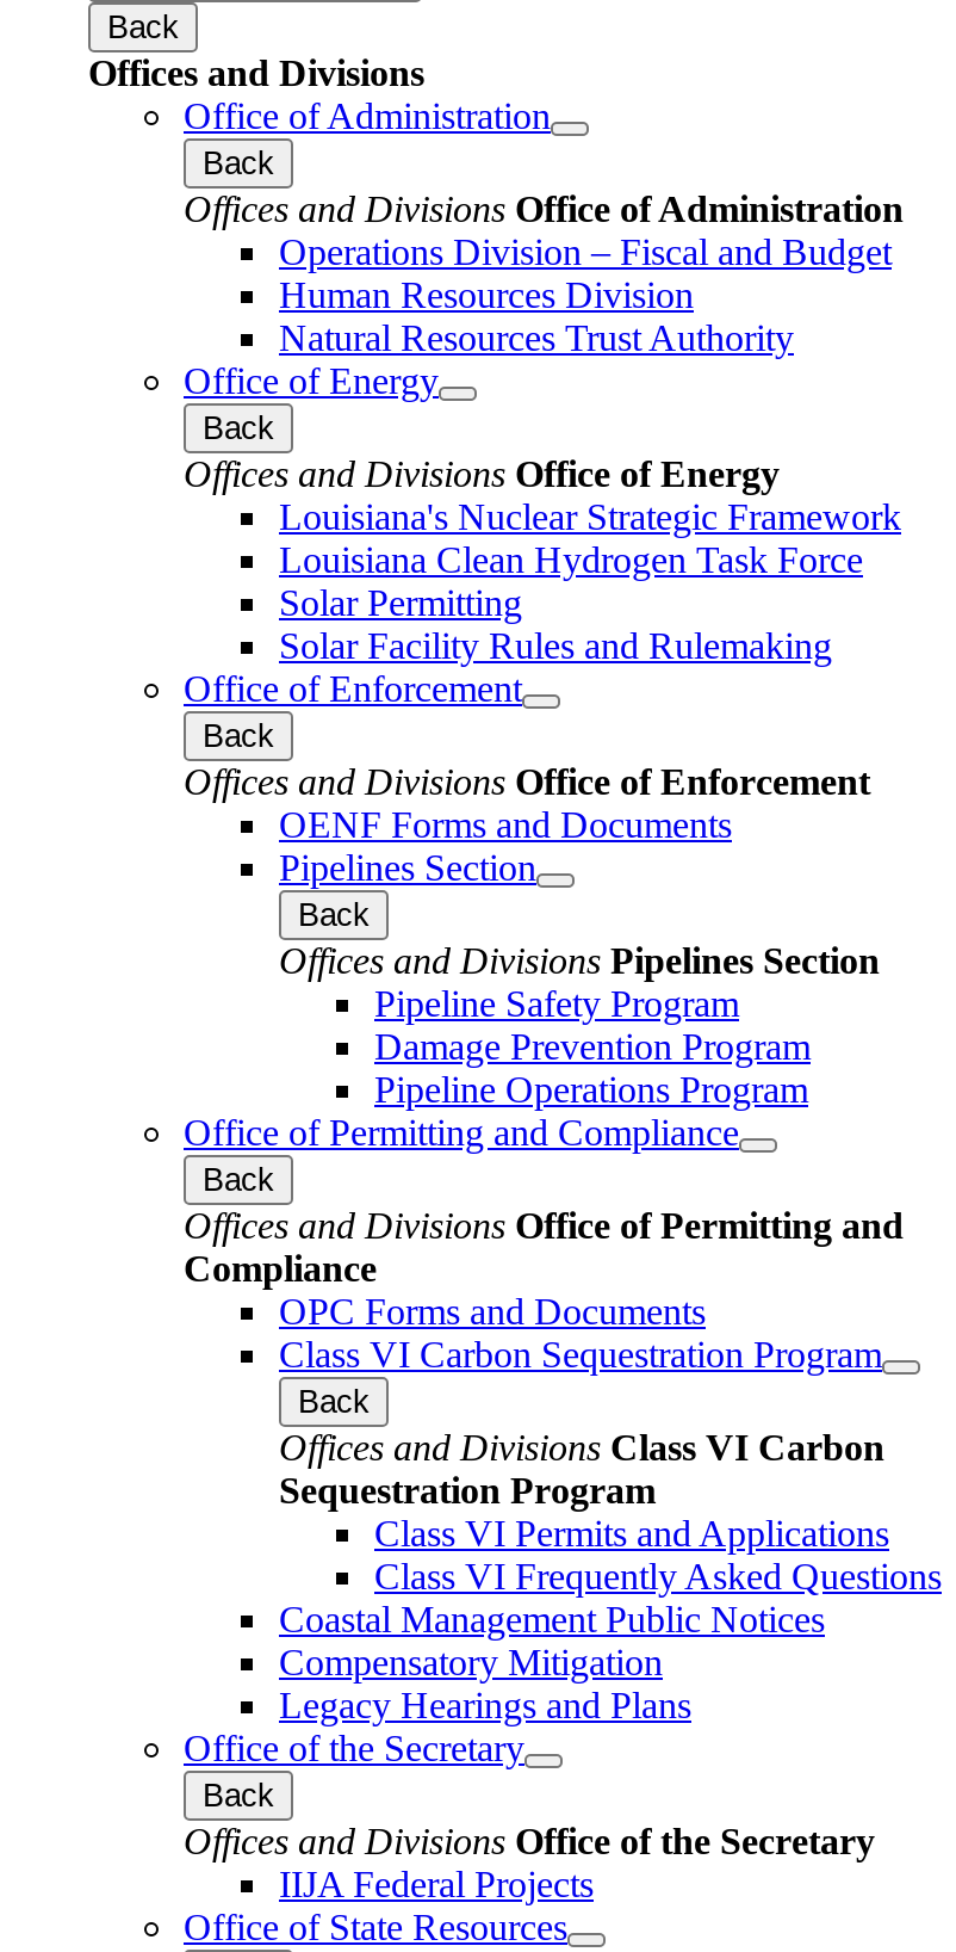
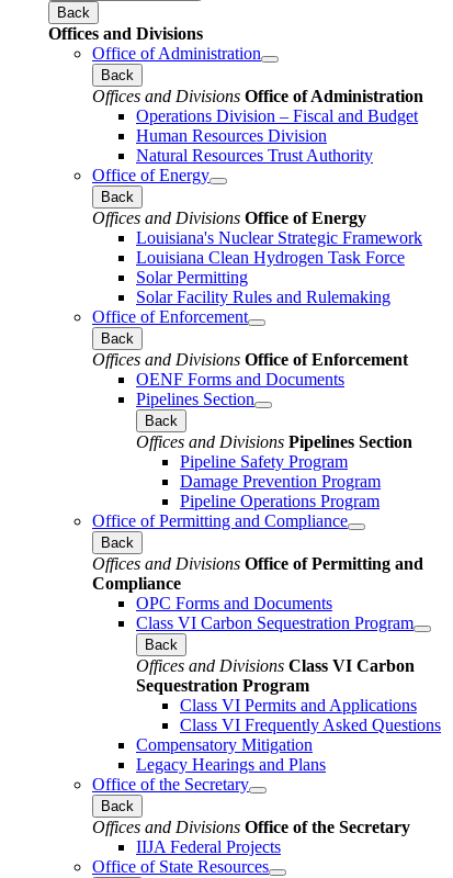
[279,1598,825,1638] Coastal Management Public Notices -> none

